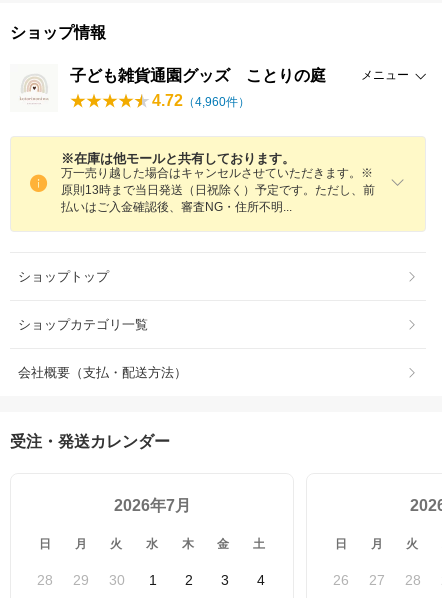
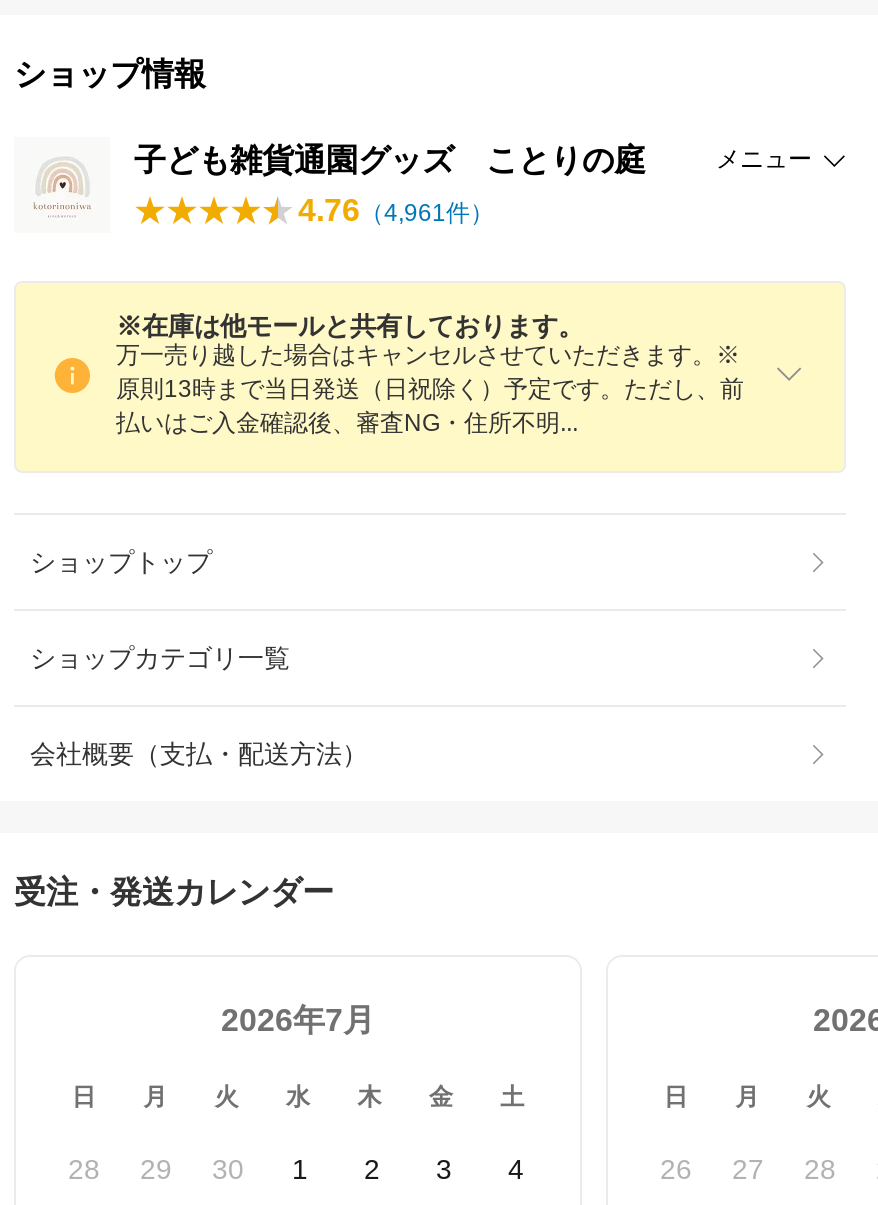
[152,92,250,109] 4.72（4,960件） -> [298,193,494,227] 4.76（4,961件）

